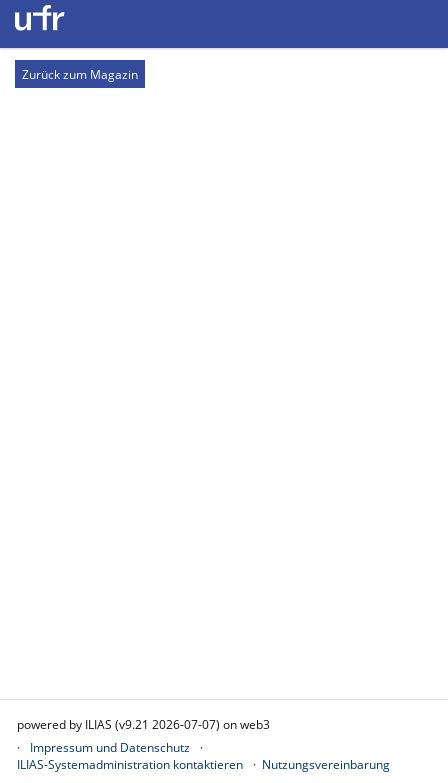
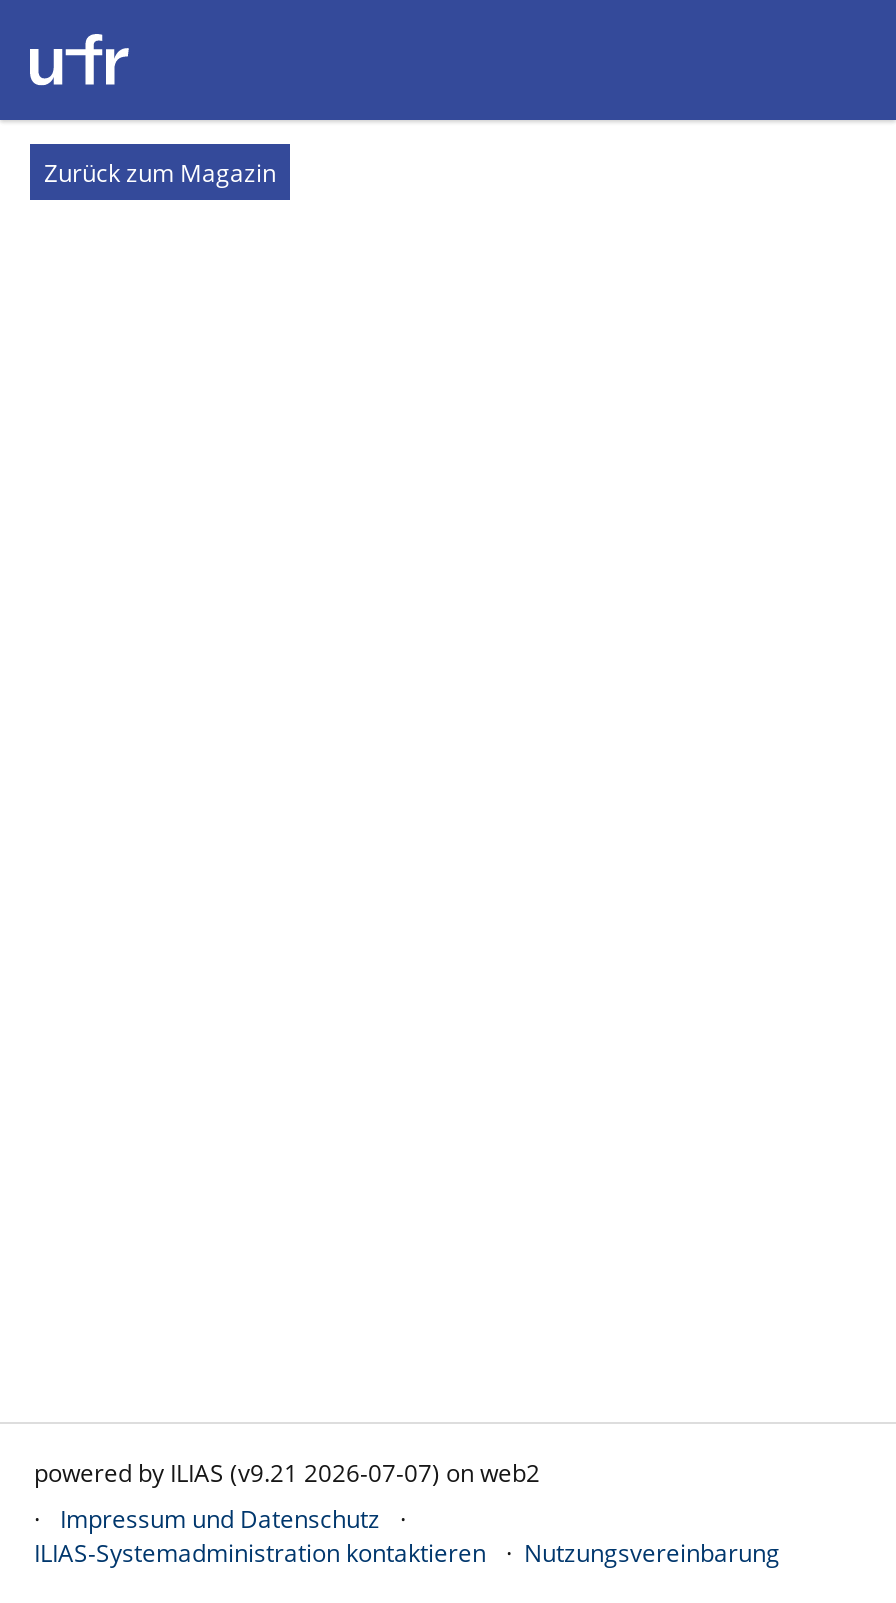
[17,716,270,733] powered by ILIAS (v9.21 2026-07-07) on web3 -> [34,1456,540,1490] powered by ILIAS (v9.21 2026-07-07) on web2

